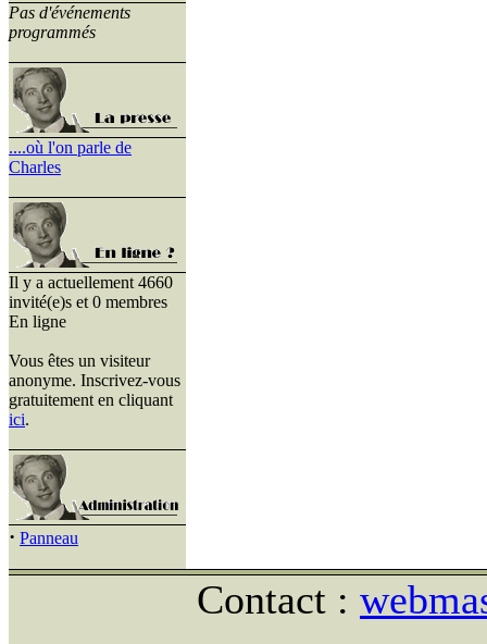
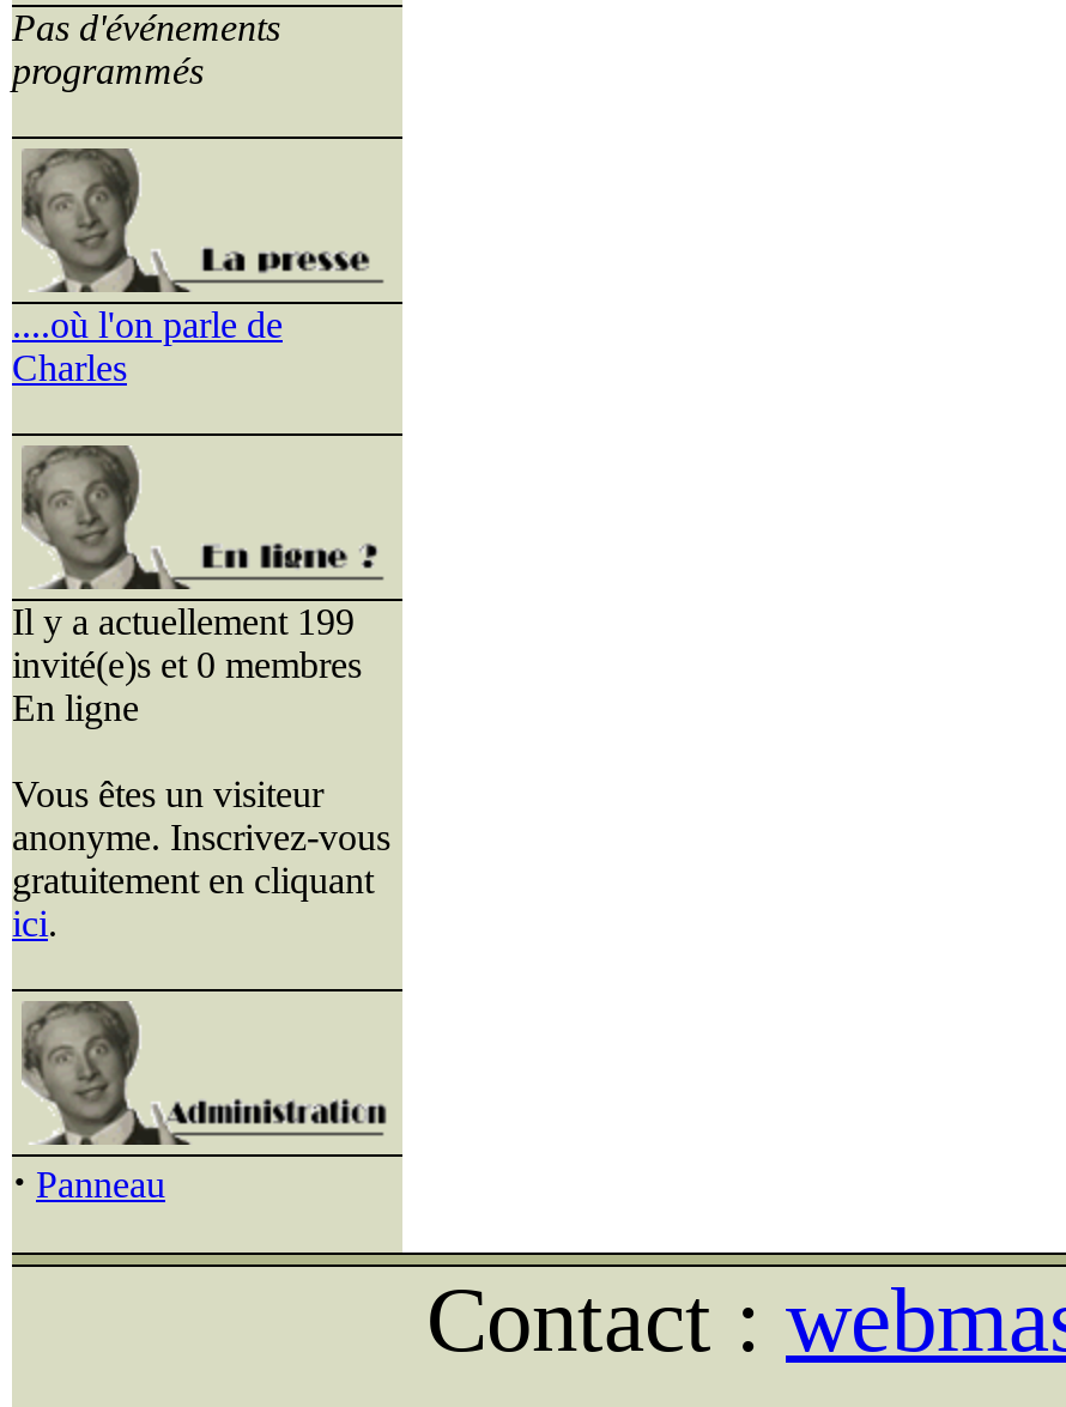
[9,273,173,292] Il y a actuellement 4660 -> [12,601,355,642] Il y a actuellement 199

